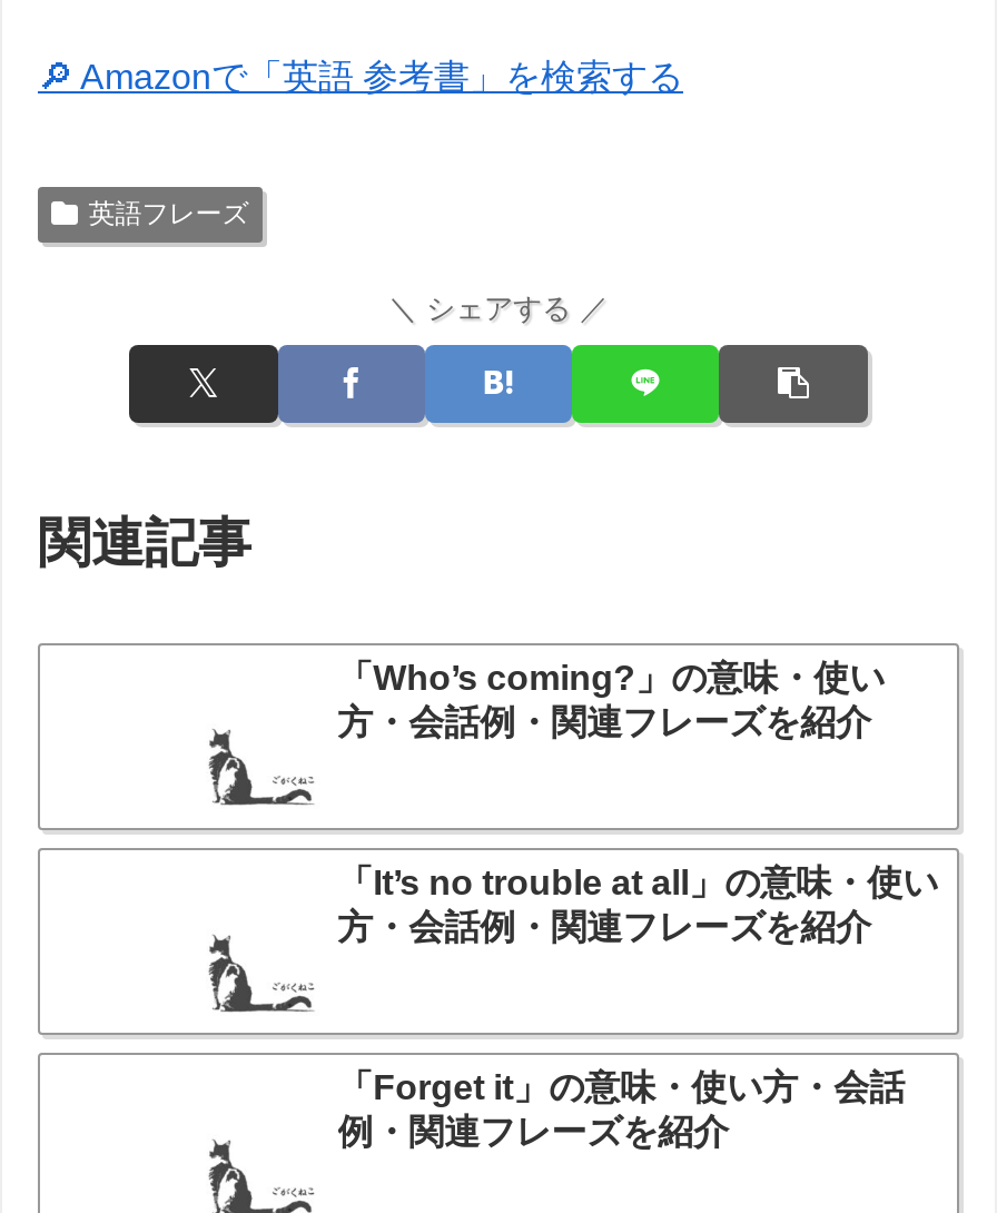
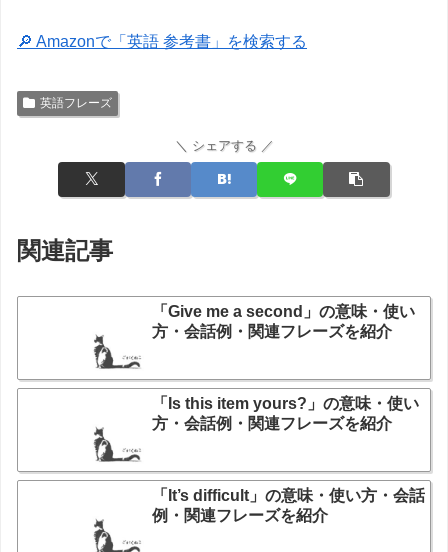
[337,658,885,696] 「Who’s coming?」の意味・使い -> [152,303,415,320] 「Give me a second」の意味・使い
[337,863,938,901] 「It’s no trouble at all」の意味・使い -> [152,395,419,412] 「Is this item yours?」の意味・使い
[337,1068,905,1106] 「Forget it」の意味・使い方・会話 -> [152,487,425,504] 「It’s difficult」の意味・使い方・会話

